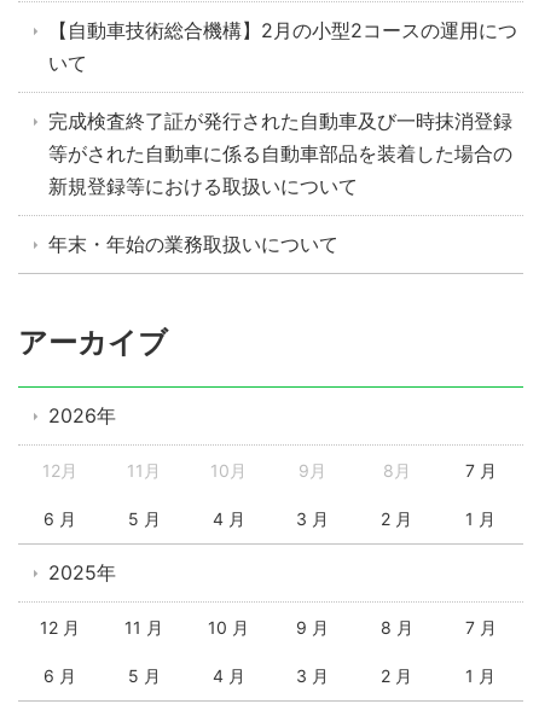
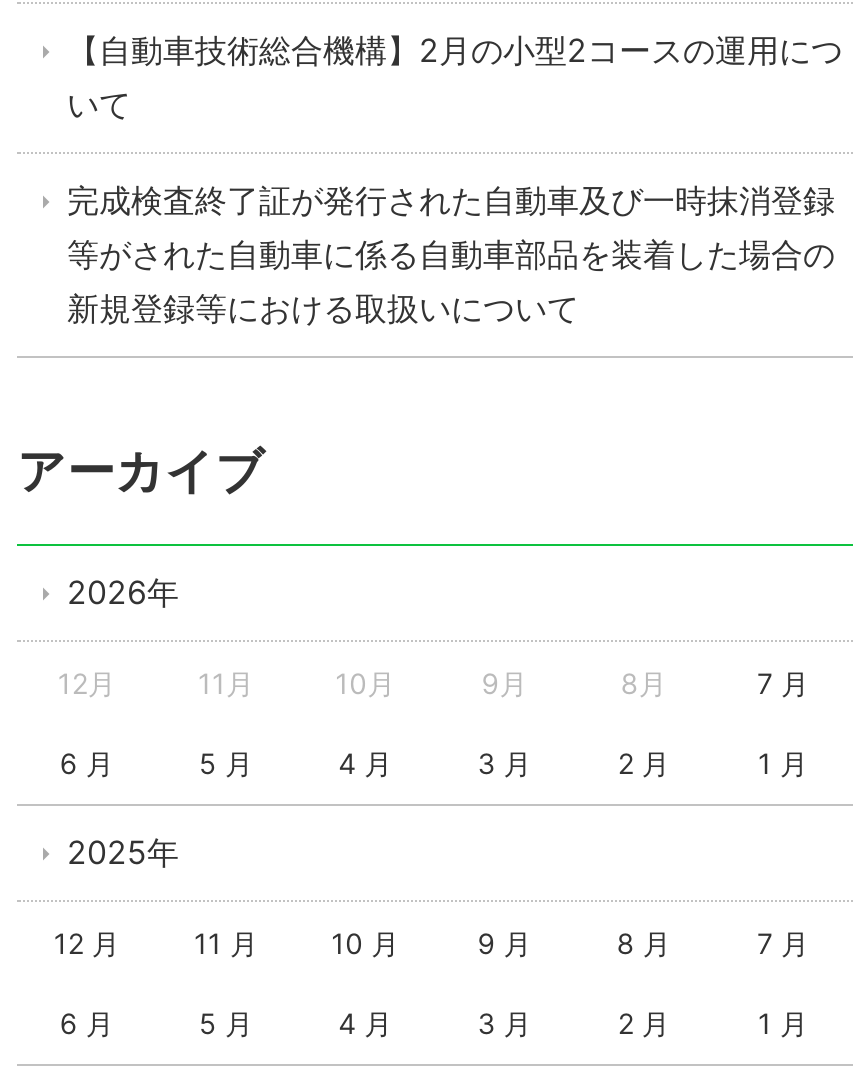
[48,232,338,256] 年末・年始の業務取扱いについて -> none

